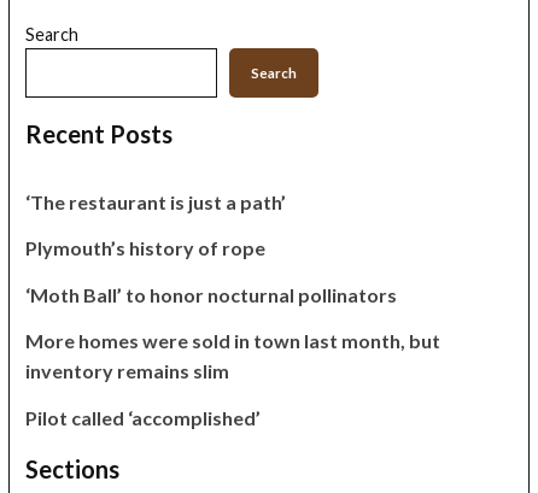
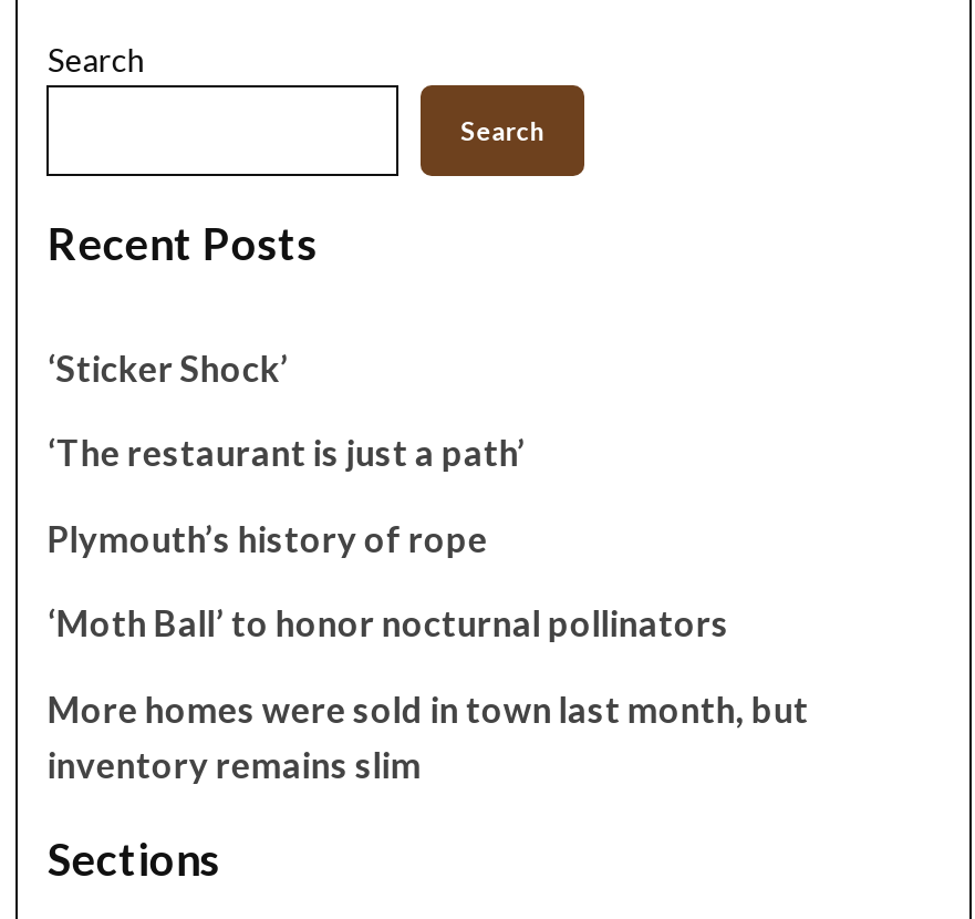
none -> [47,346,289,388] ‘Sticker Shock’
moved [26,190,441,382] -> [47,431,809,784]: ‘The restaurant is just a path’ | Plymouth’s history of rope | ‘Moth Ball’ to honor nocturnal pollinators | More homes were sold in town last month, but | inventory remains slim
[26,406,261,429] Pilot called ‘accomplished’ -> none

